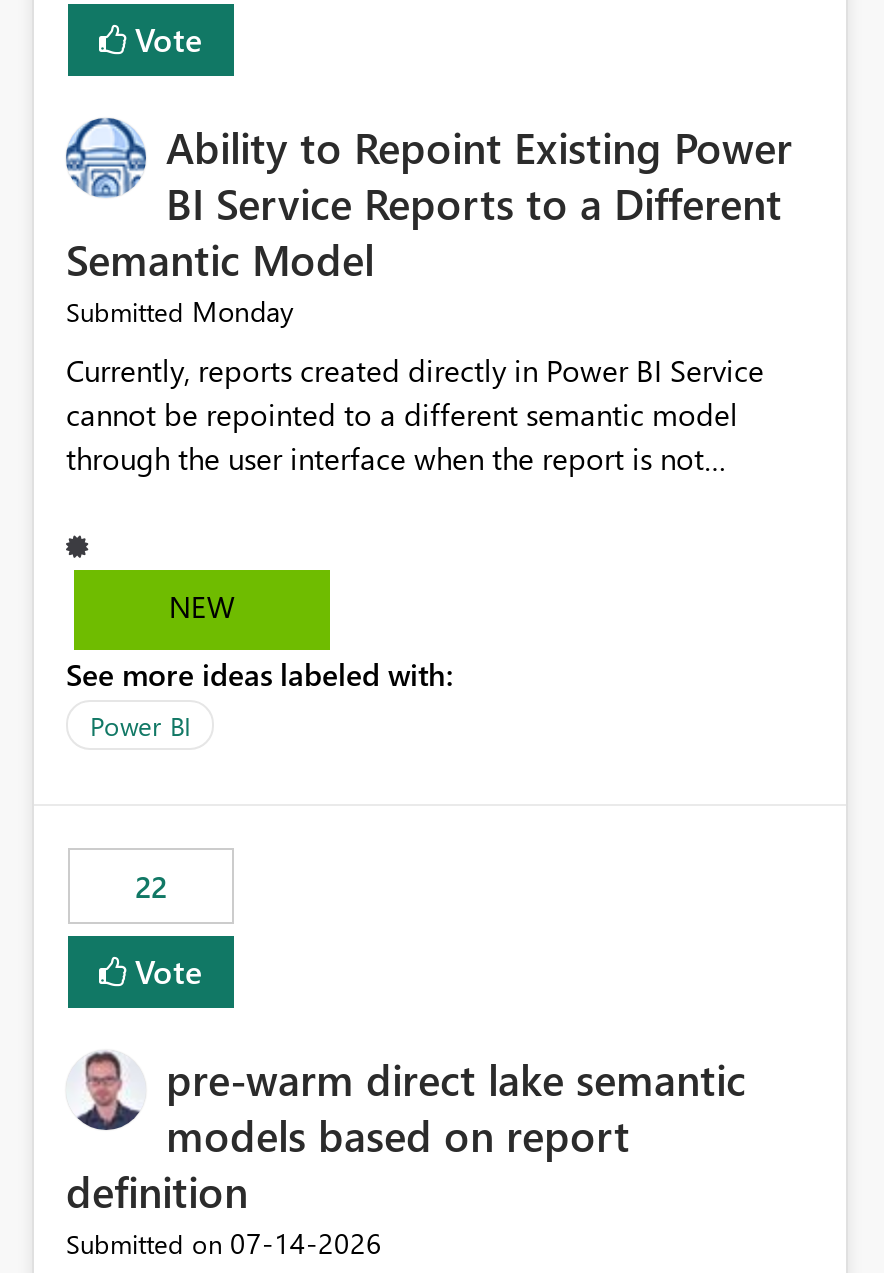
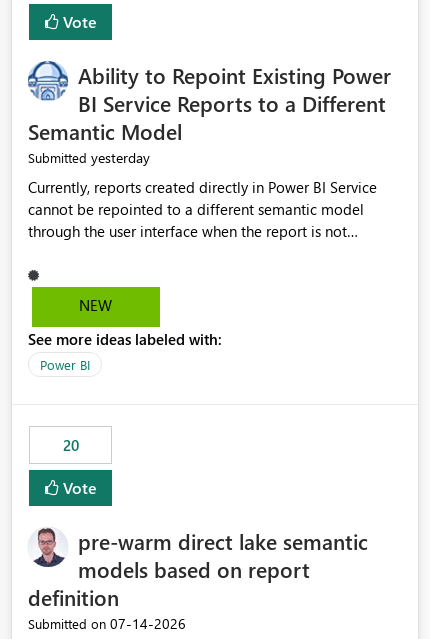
[66,293,294,331] Submitted Monday -> [28,148,150,167] Submitted yesterday
[135,867,167,907] 22 -> [62,435,78,455] 20

